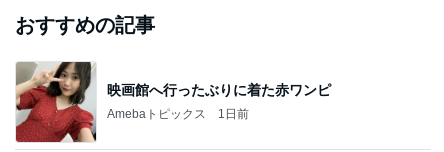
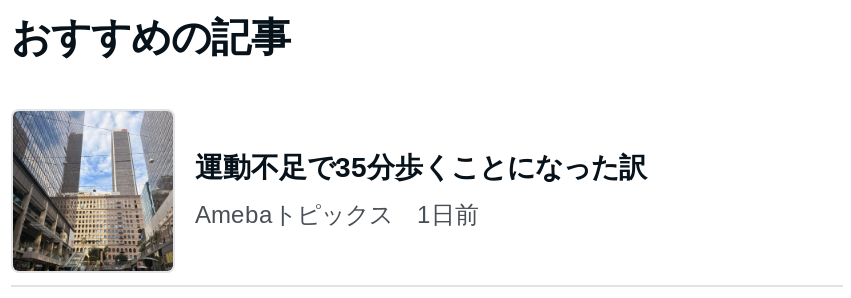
[15,61,331,143] [image] | 映画館へ行ったぶりに着た赤ワンピ -> [11,109,647,273] [image] | 運動不足で35分歩くことになった訳

